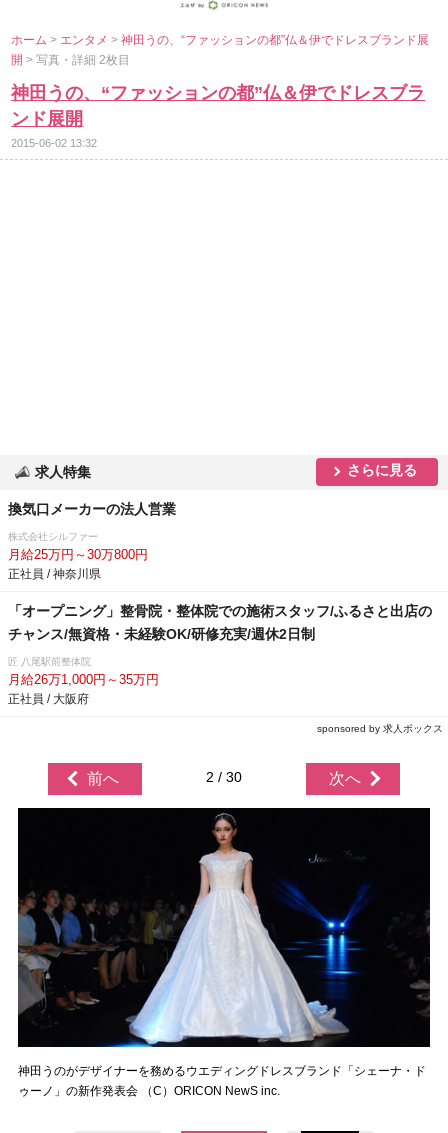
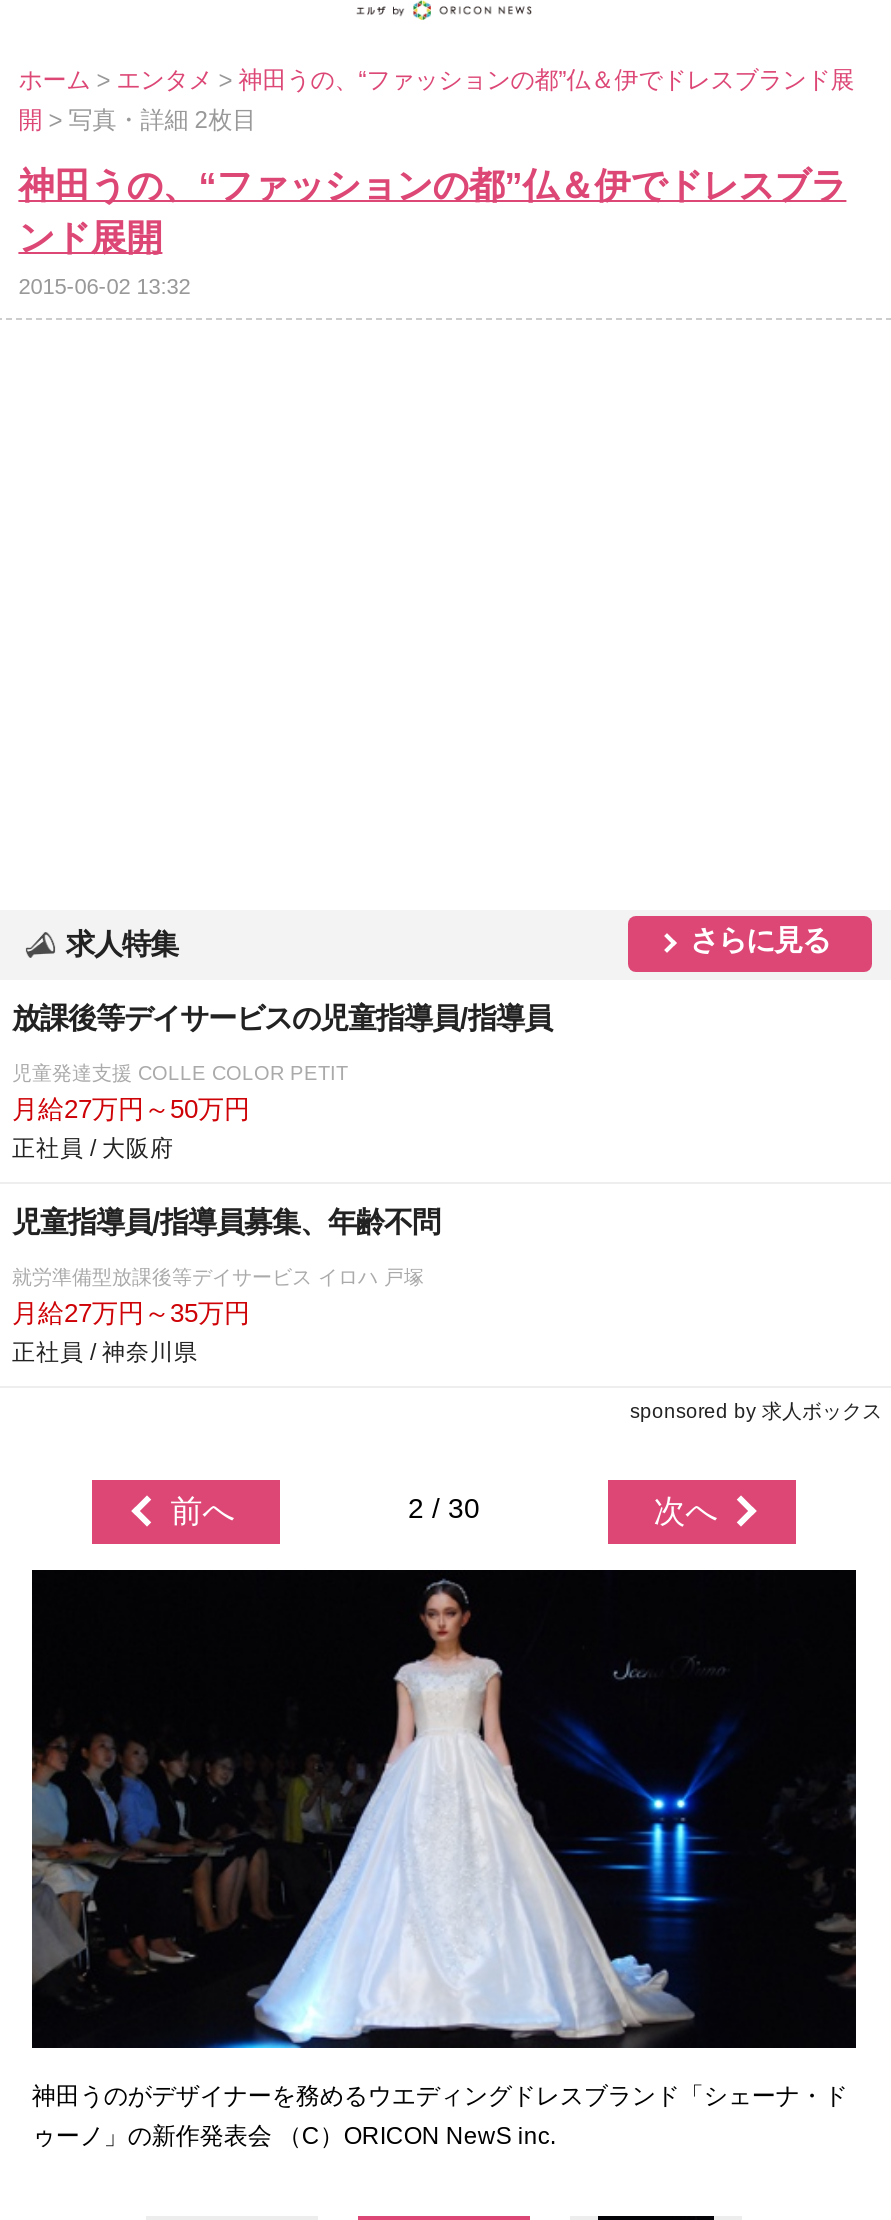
[8,501,176,562] 換気口メーカーの法人営業 | 株式会社シルファー | 月給25万円～30万800円 -> [12,1002,552,1328] 放課後等デイサービスの児童指導員/指導員 | 児童発達支援 COLLE COLOR PETIT | 月給27万円～50万円 | 児童指導員/指導員募集、年齢不問 | 就労準備型放課後等デイサービス イロハ 戸塚 | 月給27万円～35万円
moved [8,568,101,580] -> [12,1340,198,1364]: 正社員 / 神奈川県
[8,603,432,687] 「オープニング」整骨院・整体院での施術スタッフ/ふるさと出店の | チャンス/無資格・未経験OK/研修充実/週休2日制 | 匠 八尾駅前整体院 | 月給26万1,000円～35万円 -> none
moved [8,693,89,705] -> [12,1136,174,1160]: 正社員 / 大阪府

